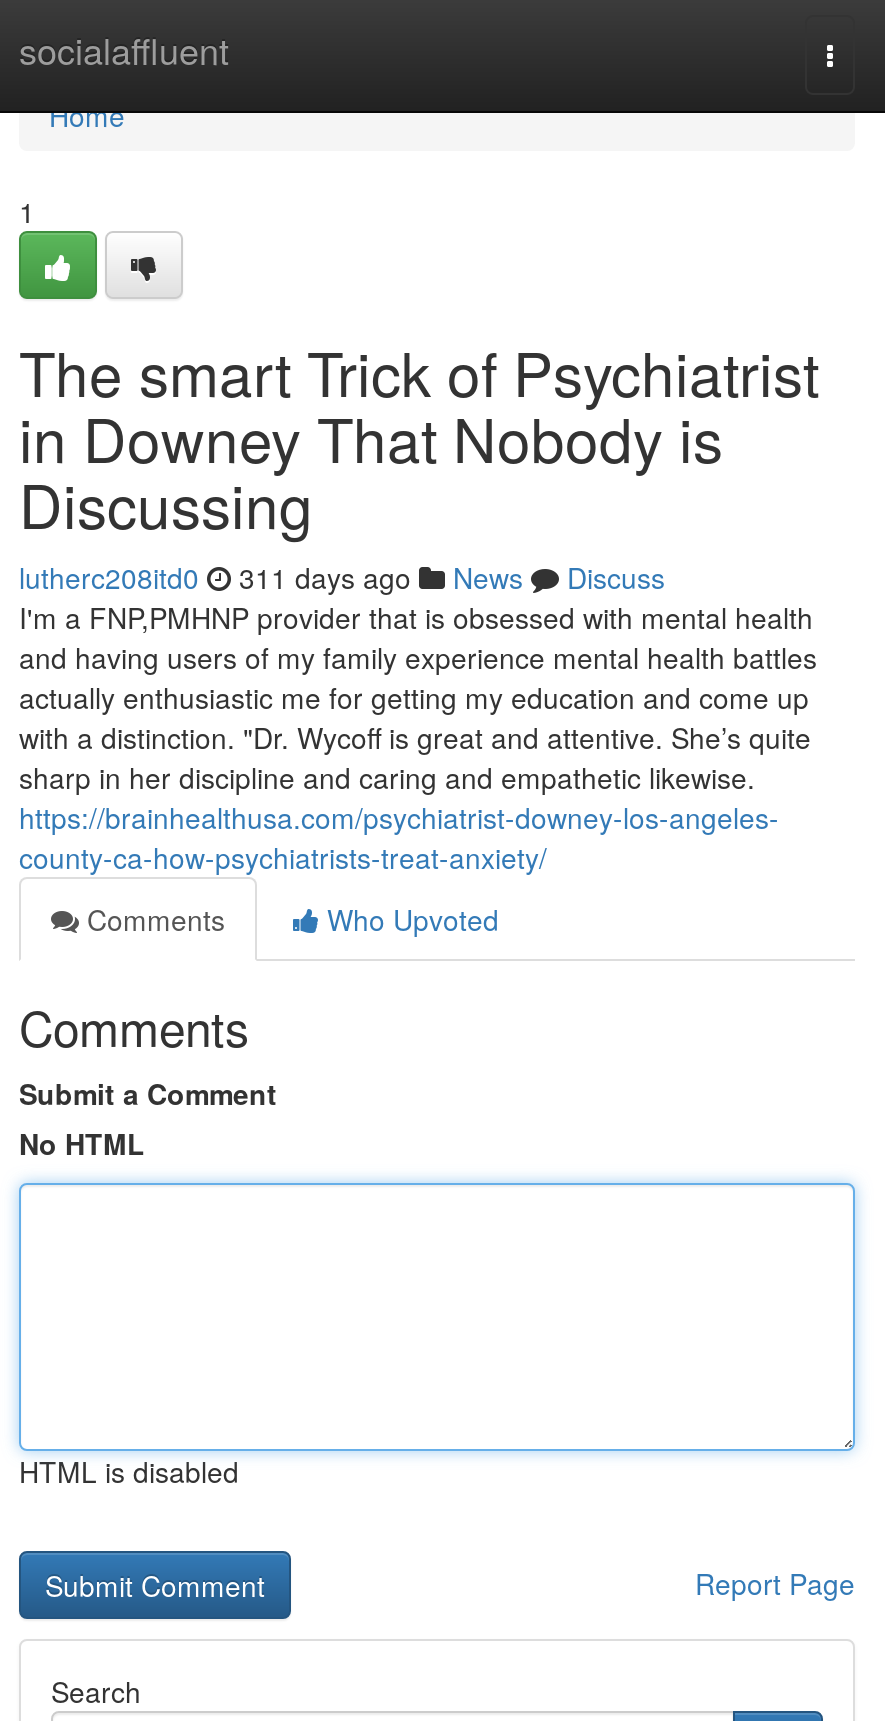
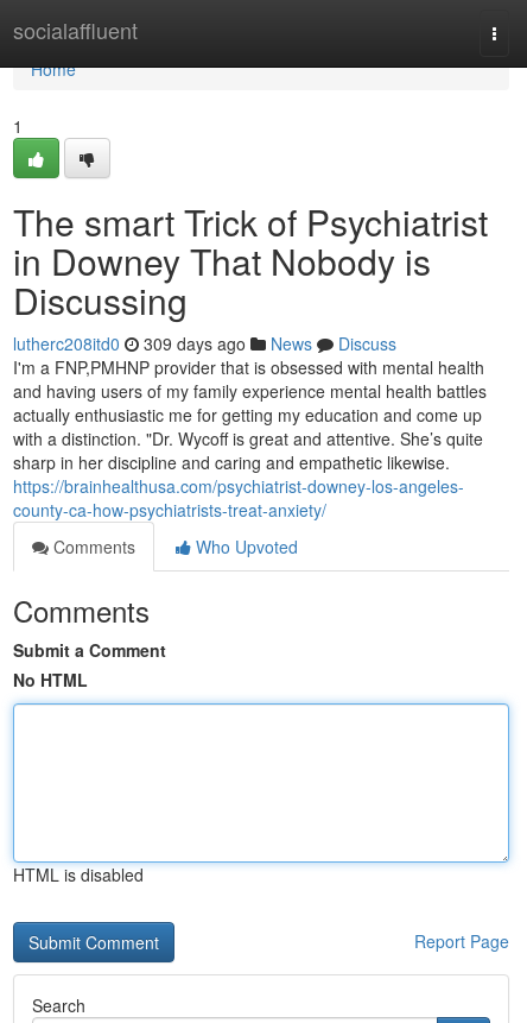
[19,557,665,597] lutherc208itd0 311 days ago News Discuss -> [13,331,396,355] lutherc208itd0 309 days ago News Discuss

